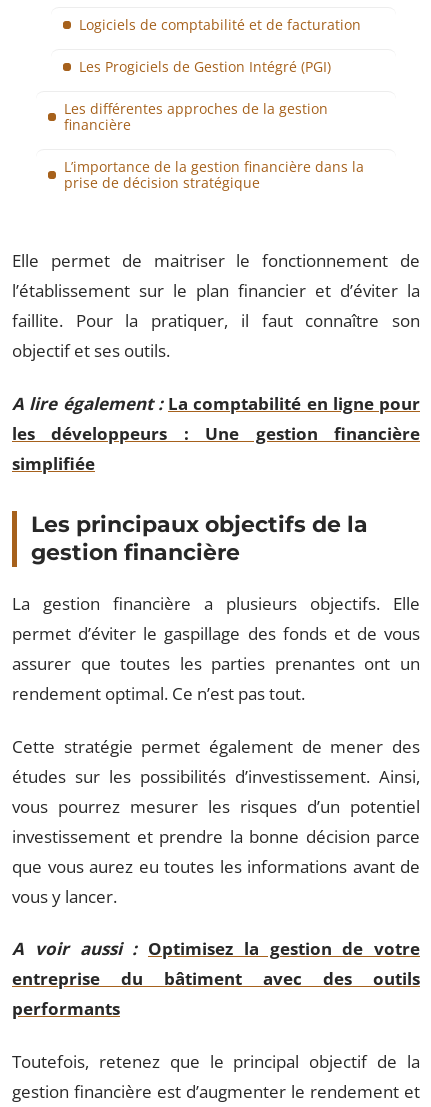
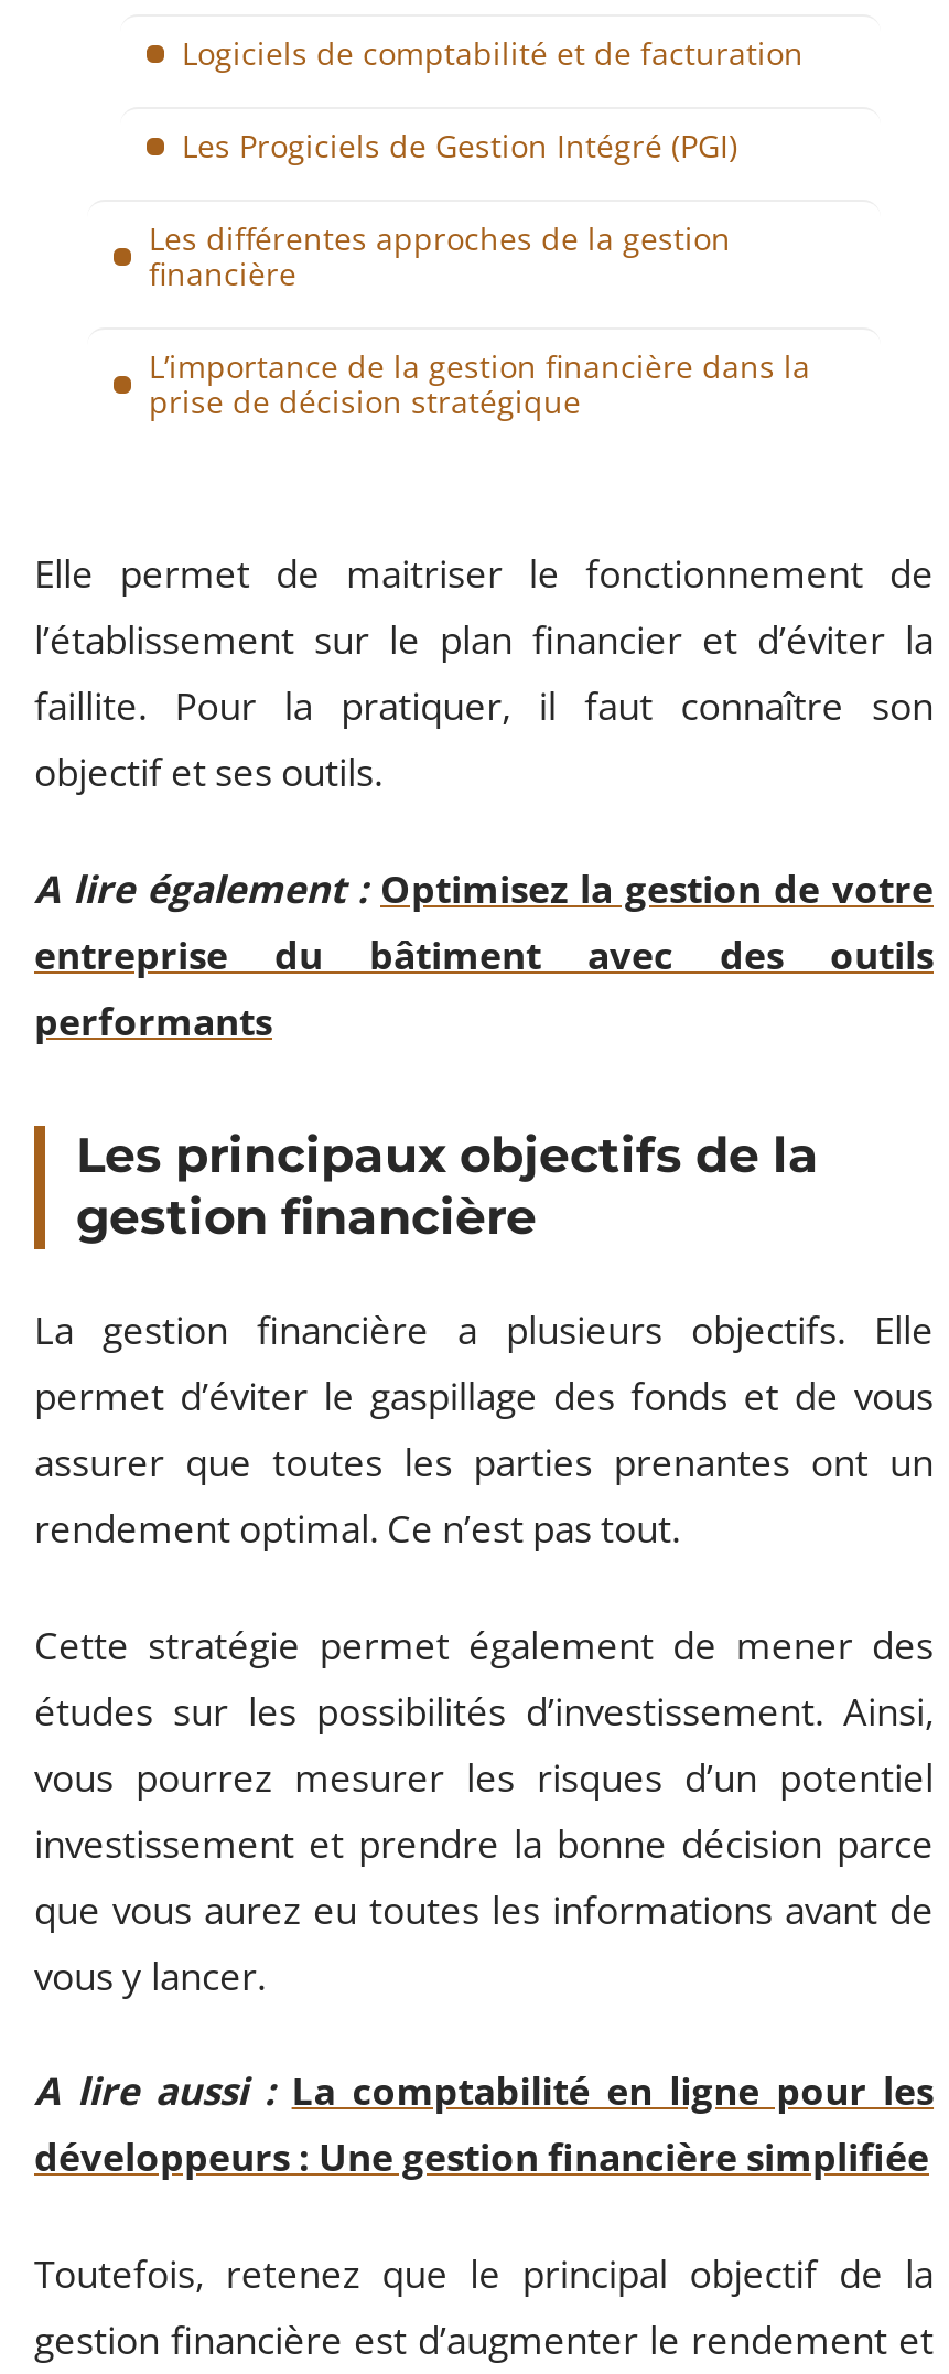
[12,391,420,474] A lire également : La comptabilité en ligne pour | les développeurs : Une gestion financière | simplifiée -> [34,862,934,913] A lire également : Optimisez la gestion de votre
[12,937,420,960] A voir aussi : Optimisez la gestion de votre -> [34,2065,934,2182] A lire aussi : La comptabilité en ligne pour les | développeurs : Une gestion financière simplifiée
moved [12,967,420,1020] -> [34,928,934,1045]: entreprise du bâtiment avec des outils | performants

